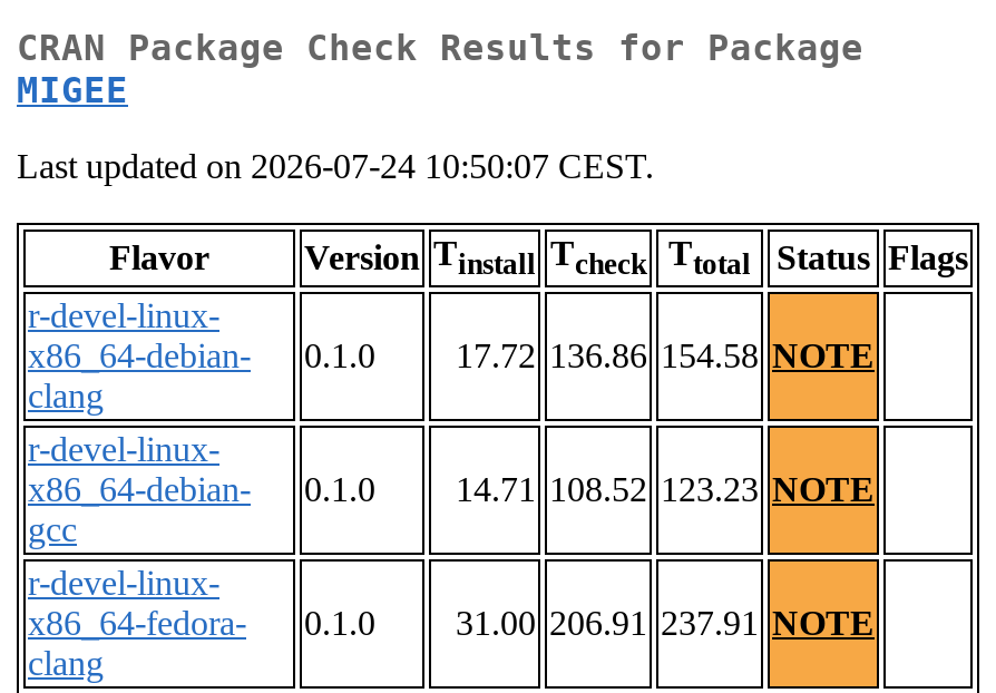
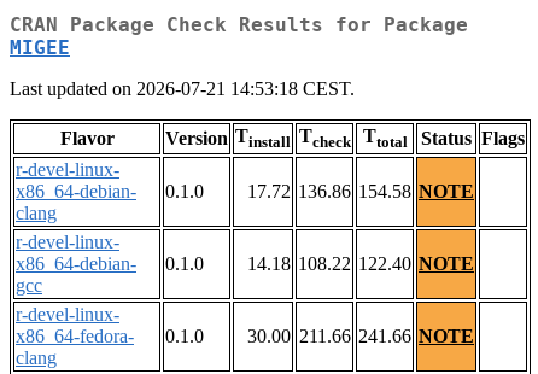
[17,148,654,186] Last updated on 2026-07-24 10:50:07 CEST. -> [10,79,355,99] Last updated on 2026-07-21 14:53:18 CEST.
[456,471,875,509] 14.71 108.52 123.23 NOTE -> [247,254,474,274] 14.18 108.22 122.40 NOTE
[456,605,875,642] 31.00 206.91 237.91 NOTE -> [247,326,474,347] 30.00 211.66 241.66 NOTE

